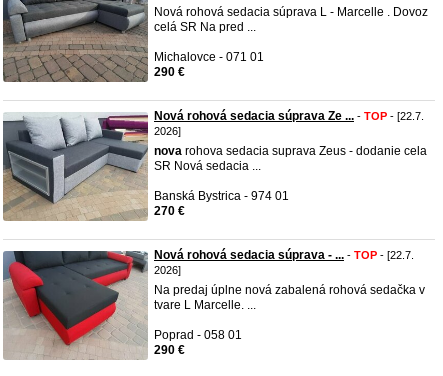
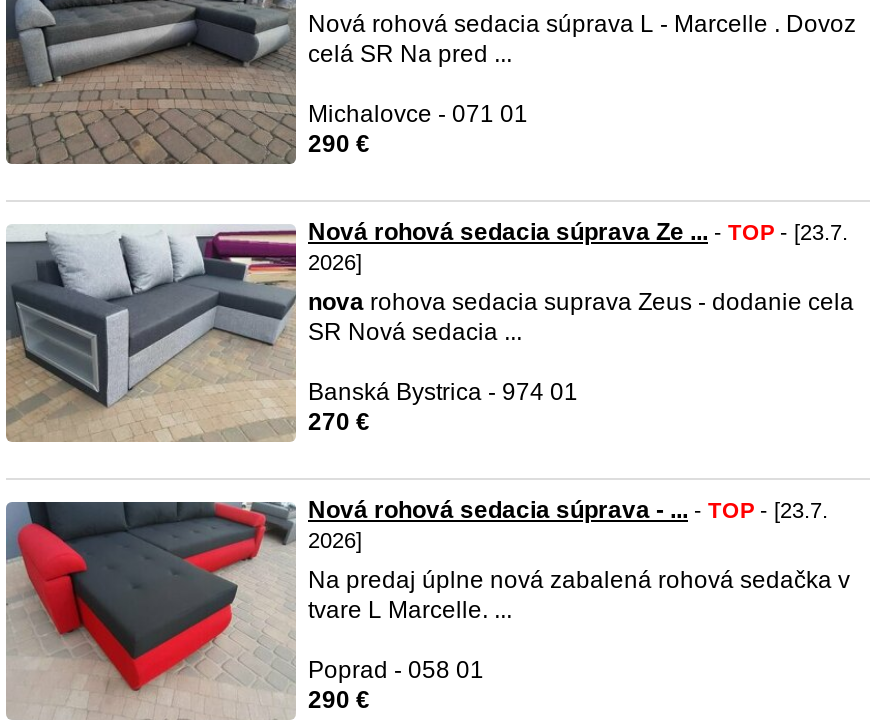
[154,109,424,123] Nová rohová sedacia súprava Ze ... - TOP - [22.7. -> [308,218,848,246] Nová rohová sedacia súprava Ze ... - TOP - [23.7.
[154,248,414,262] Nová rohová sedacia súprava - ... - TOP - [22.7. -> [308,496,828,524] Nová rohová sedacia súprava - ... - TOP - [23.7.

